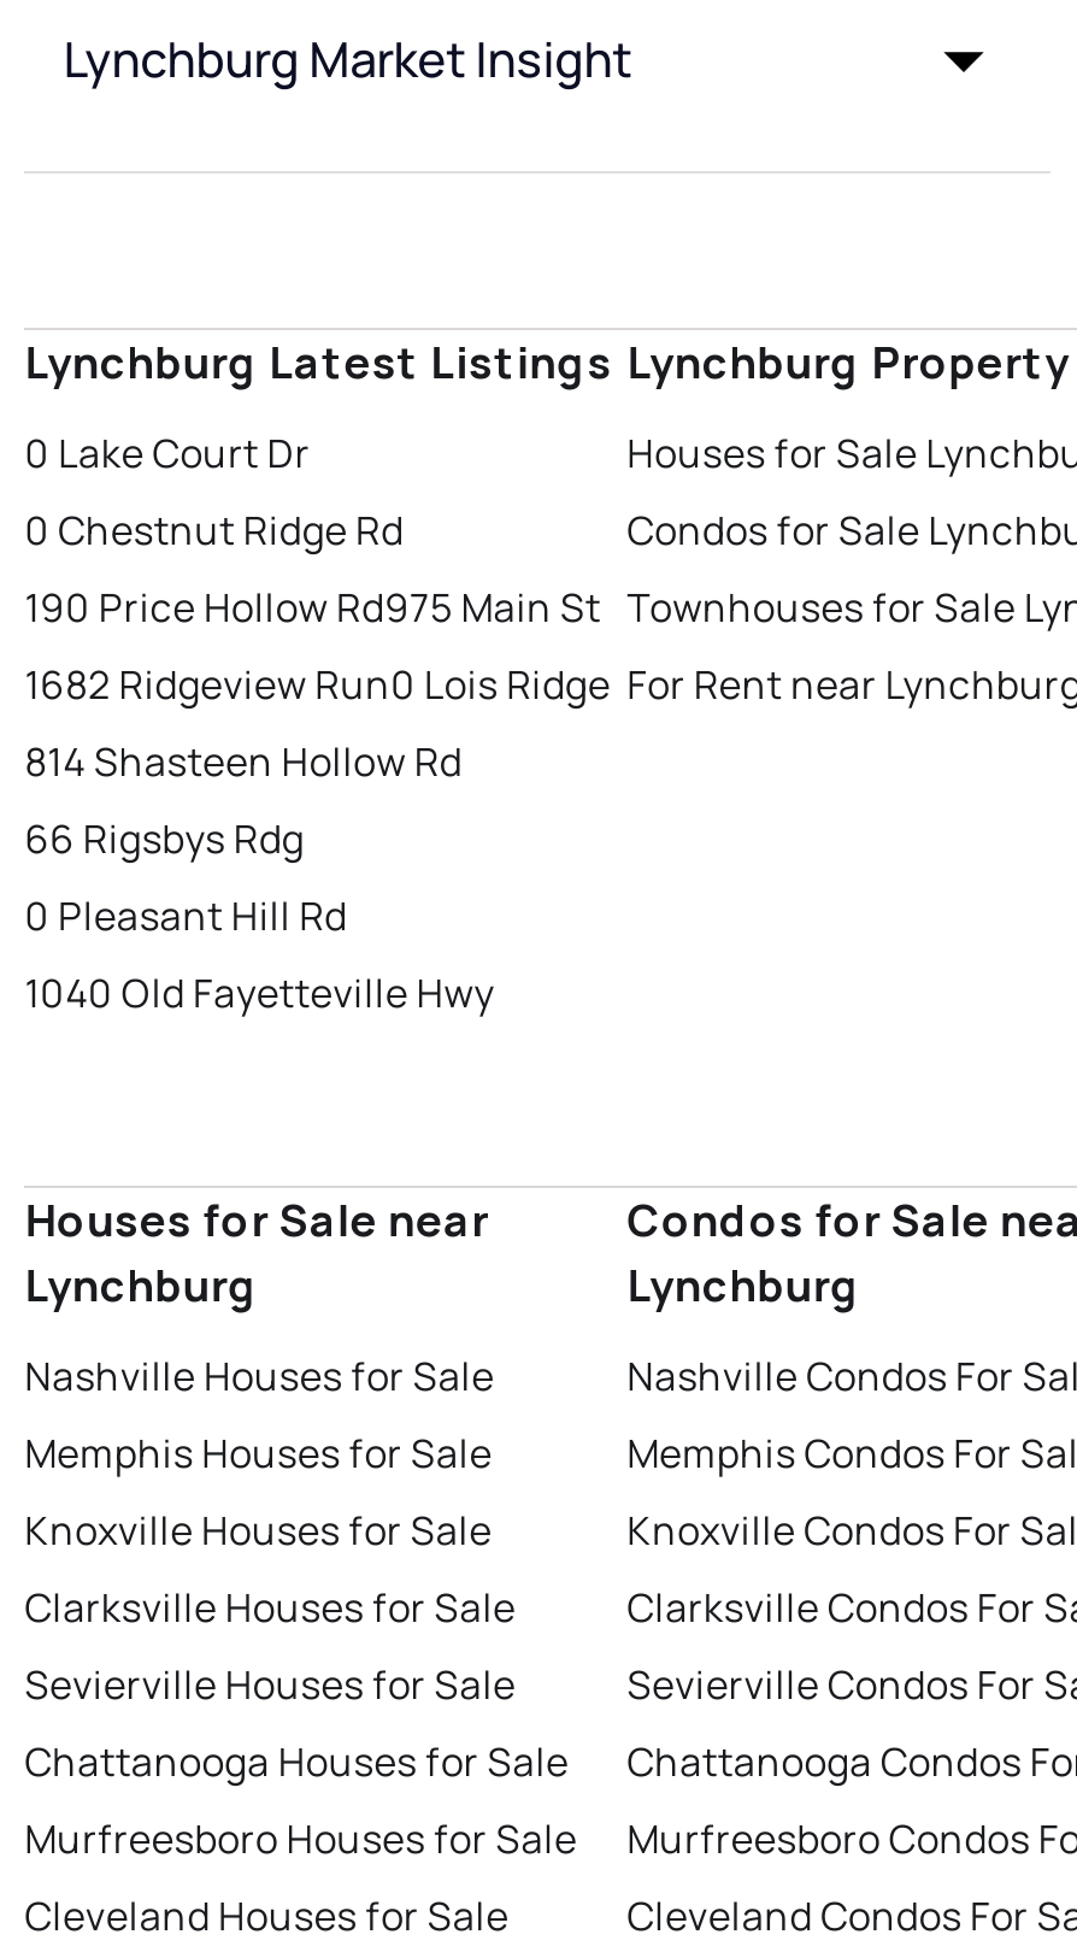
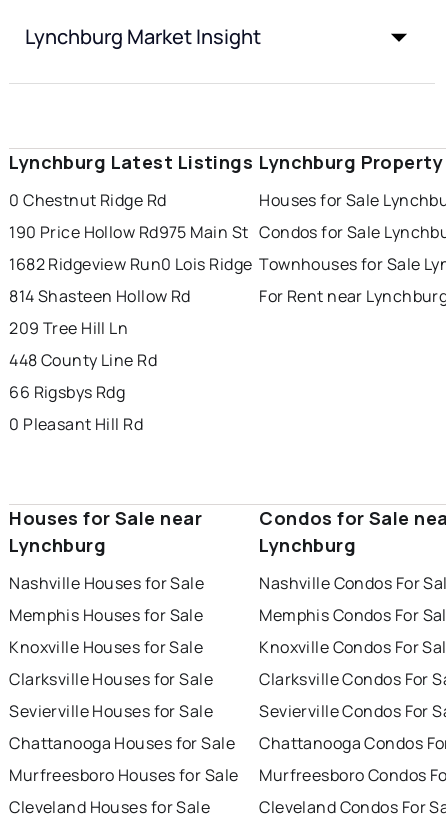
[25,427,310,480] 0 Lake Court Dr -> none
moved [25,504,611,789] -> [9,189,252,307]: 0 Chestnut Ridge Rd | 190 Price Hollow Rd975 Main St | 1682 Ridgeview Run0 Lois Ridge | 814 Shasteen Hollow Rd
none -> [9,317,157,371] 209 Tree Hill Ln | 448 County Line Rd
moved [25,813,347,943] -> [9,381,143,435]: 66 Rigsbys Rdg | 0 Pleasant Hill Rd
[25,967,494,1020] 1040 Old Fayetteville Hwy -> none

